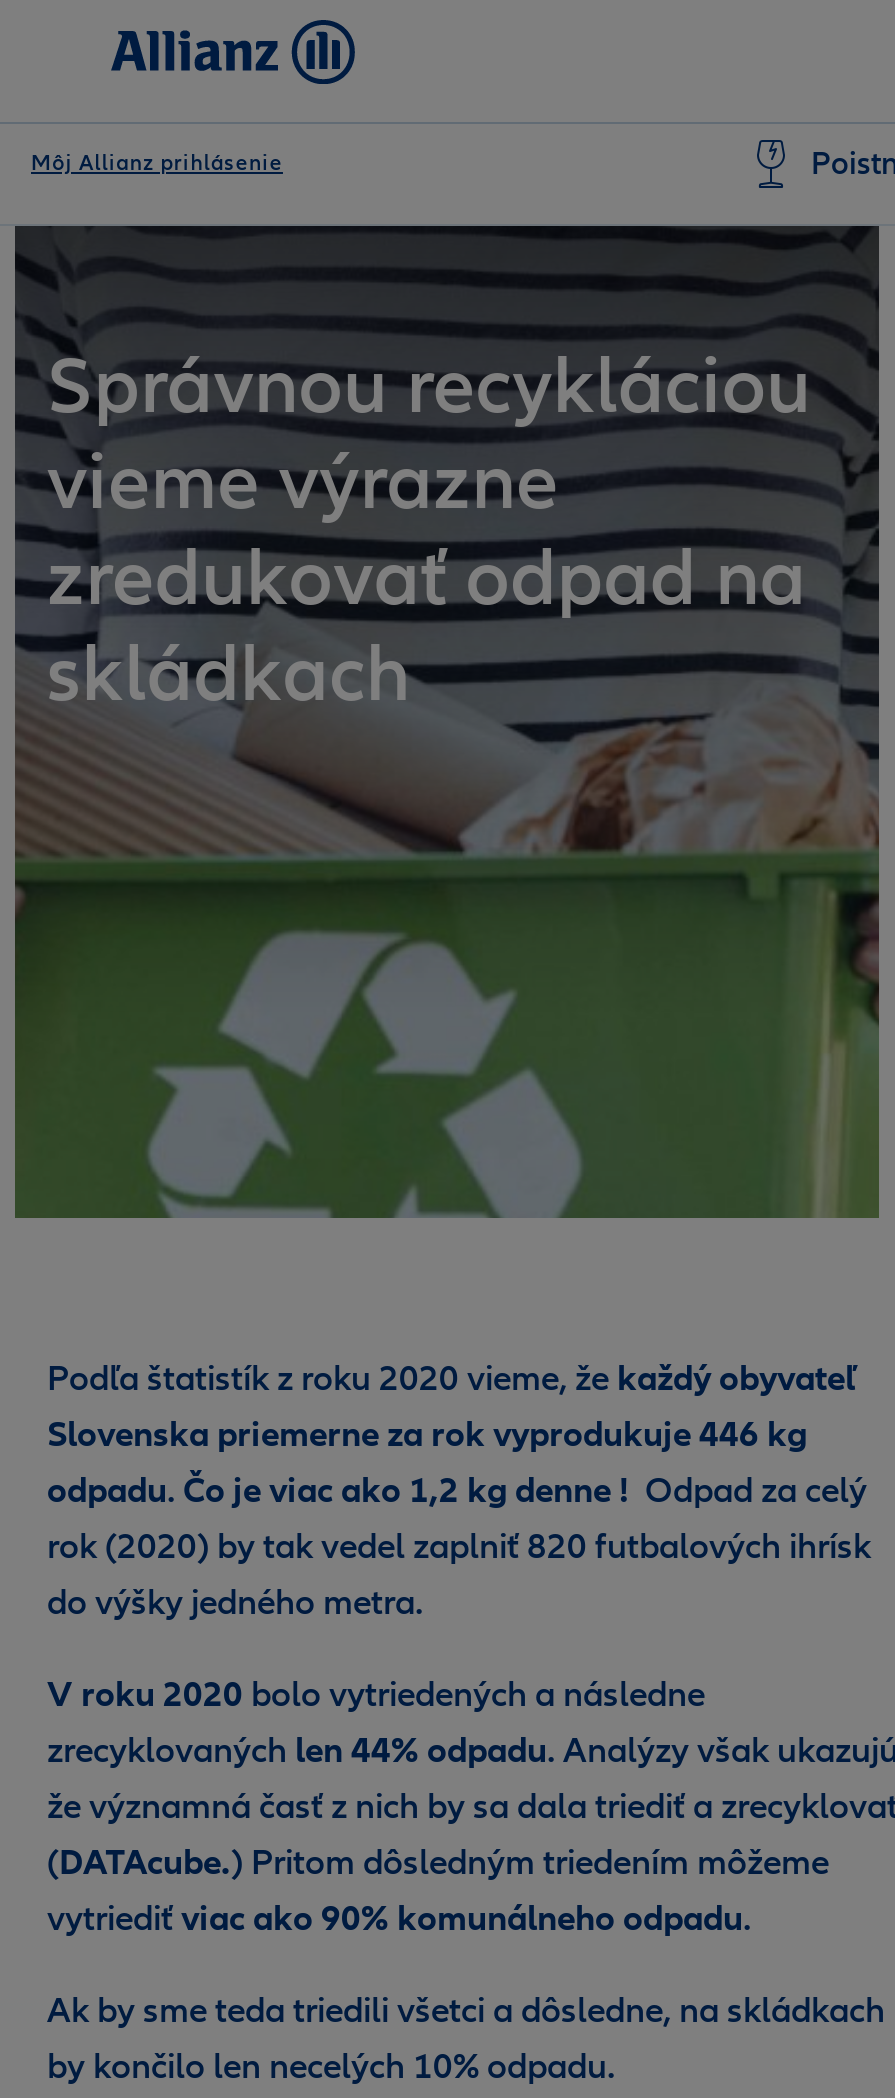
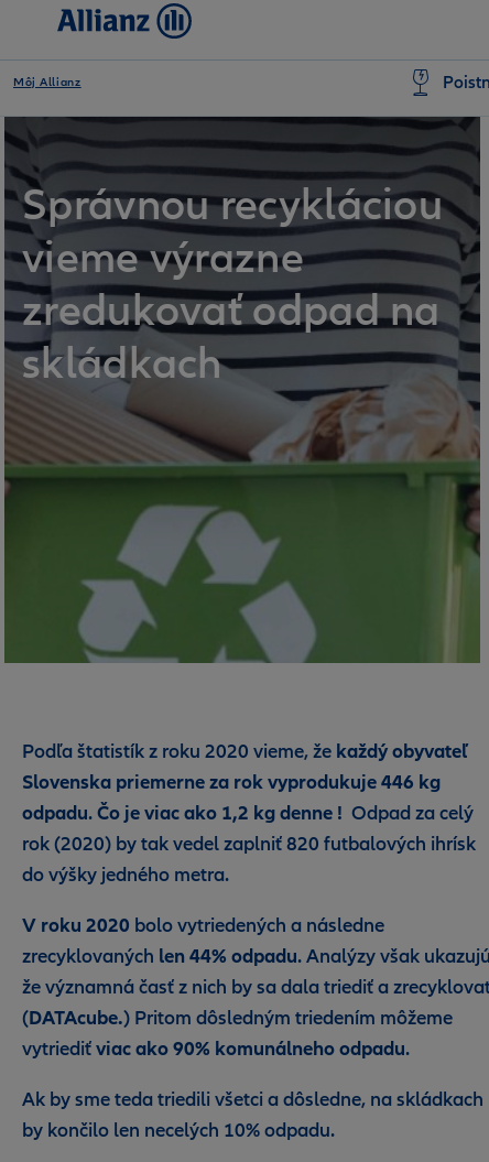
[31,151,283,177] Môj Allianz prihlásenie -> [13,75,81,90] Môj Allianz

